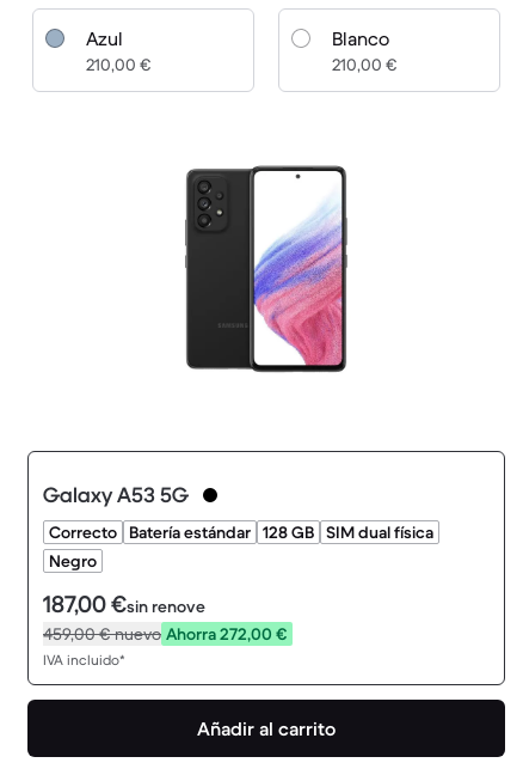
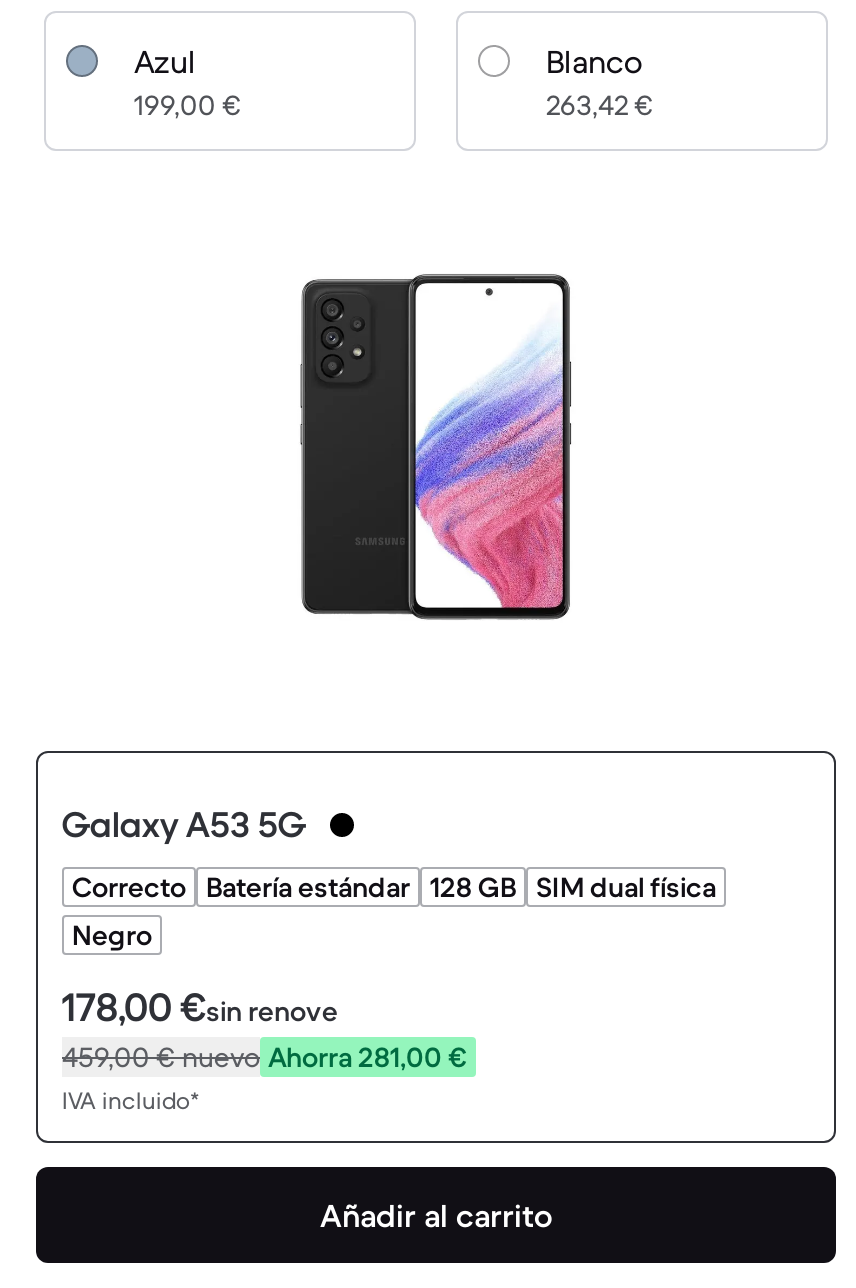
[86,54,152,76] 210,00 € -> [134,87,242,123] 199,00 €
[332,54,398,76] 210,00 € -> [546,87,654,123] 263,42 €
[43,590,205,620] 187,00 €sin renove -> [62,983,338,1033] 178,00 €sin renove
[43,623,288,645] 459,00 €nuevo Ahorra 272,00 € -> [62,1039,468,1075] 459,00 €nuevo Ahorra 281,00 €

